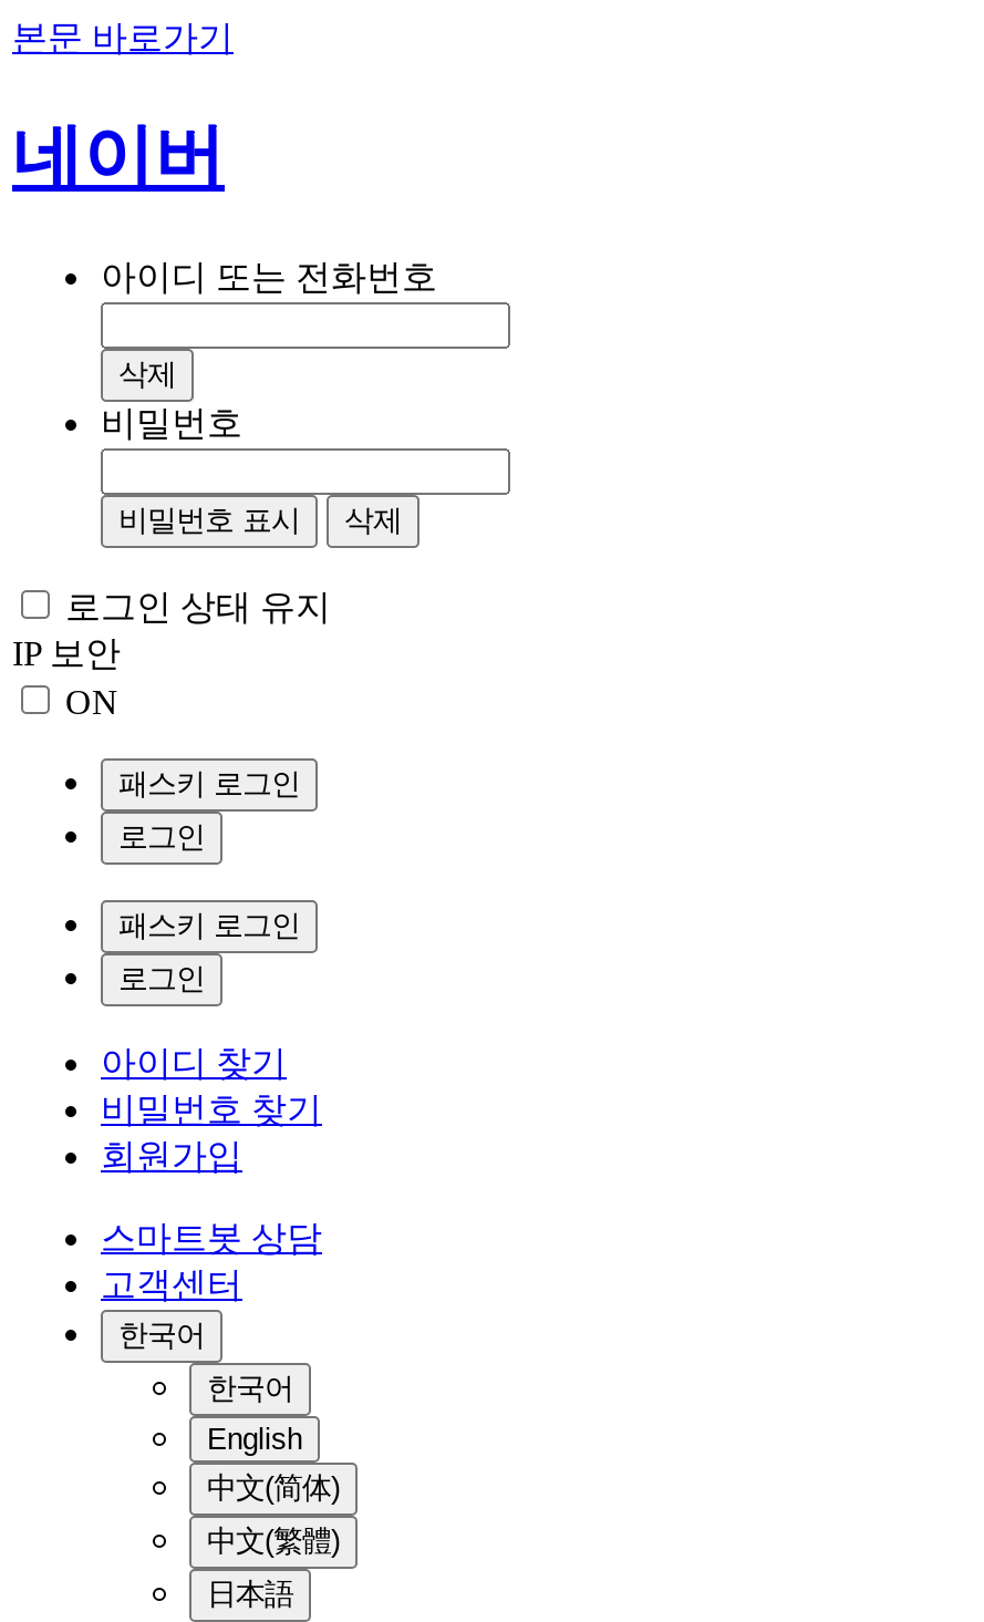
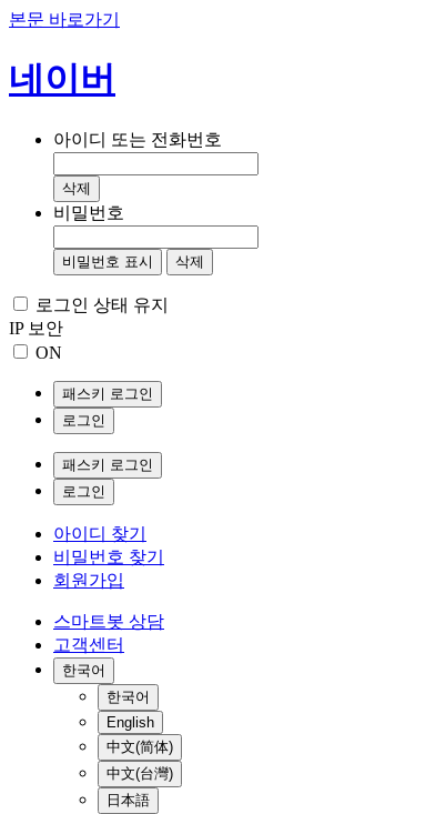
[207,1524,340,1558] 中文(繁體) -> [107,765,173,782] 中文(台灣)

